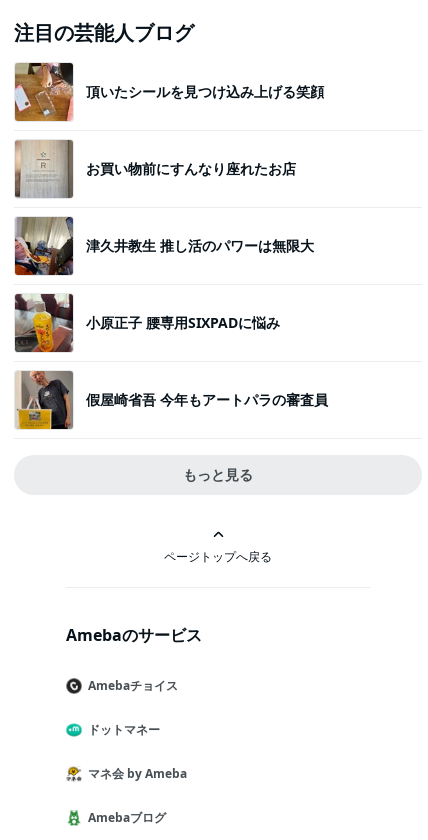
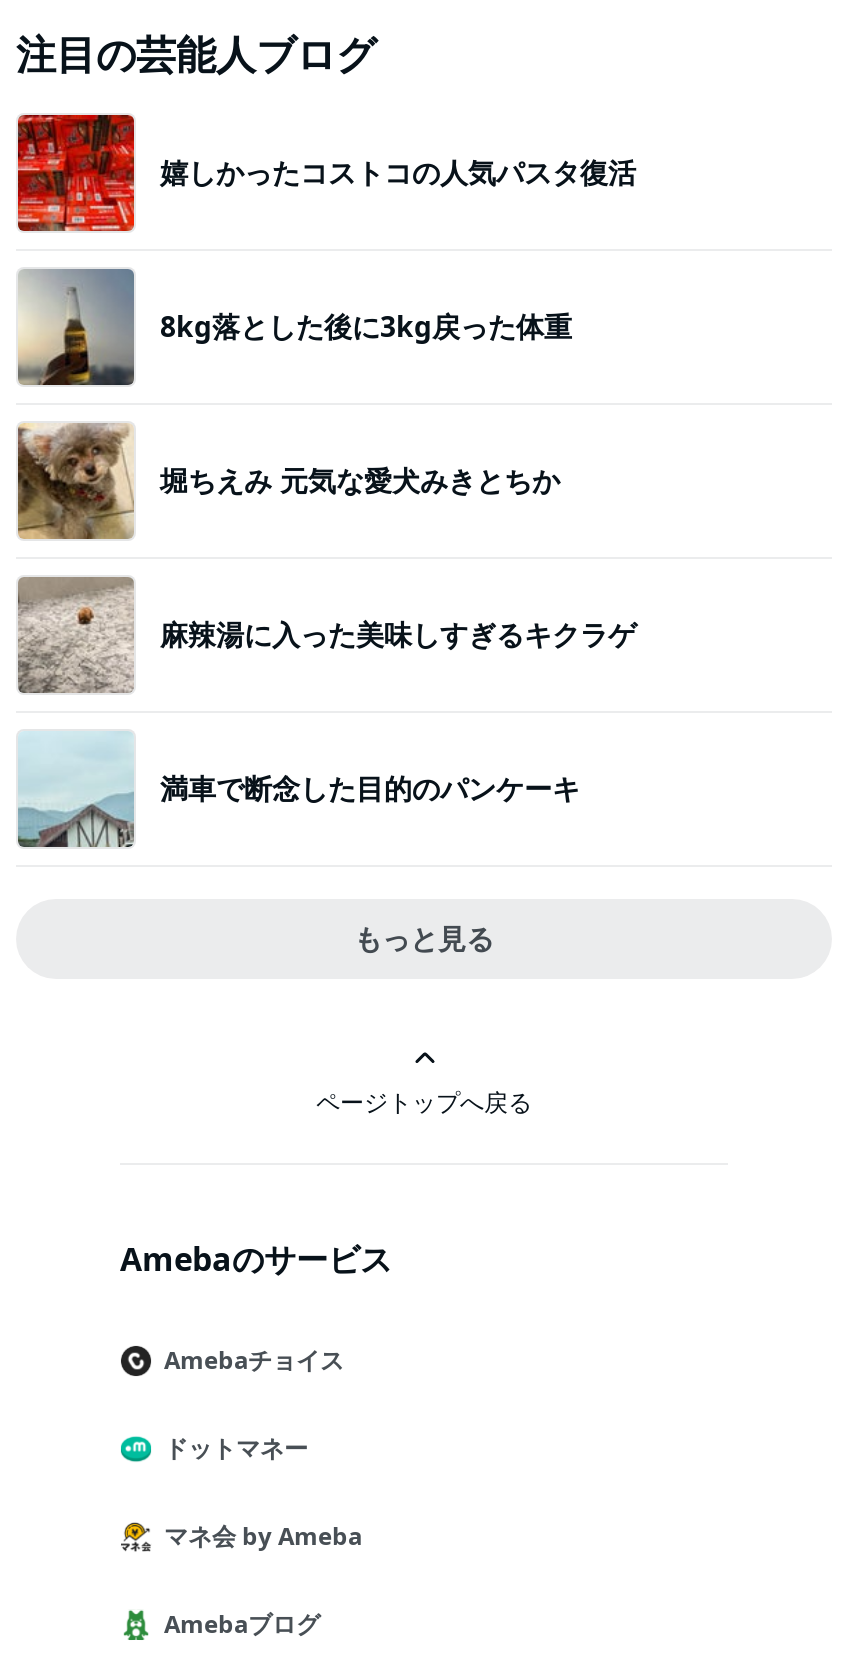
[14,62,324,121] [image] | 頂いたシールを見つけ込み上げる笑顔 -> [16,113,636,231] [image] | 嬉しかったコストコの人気パスタ復活
[14,140,296,199] [image] | お買い物前にすんなり座れたお店 -> [18,269,572,387] [image] | 8kg落とした後に3kg戻った体重
[14,216,314,276] [image] | 津久井教生 推し活のパワーは無限大 -> [16,423,560,541] [image] | 堀ちえみ 元気な愛犬みきとちか
[15,293,280,353] [image] | 小原正子 腰専用SIXPADに悩み -> [16,575,636,695] [image] | 麻辣湯に入った美味しすぎるキクラゲ
[15,370,328,430] [image] | 假屋崎省吾 今年もアートパラの審査員 -> [18,731,580,849] [image] | 満車で断念した目的のパンケーキ

